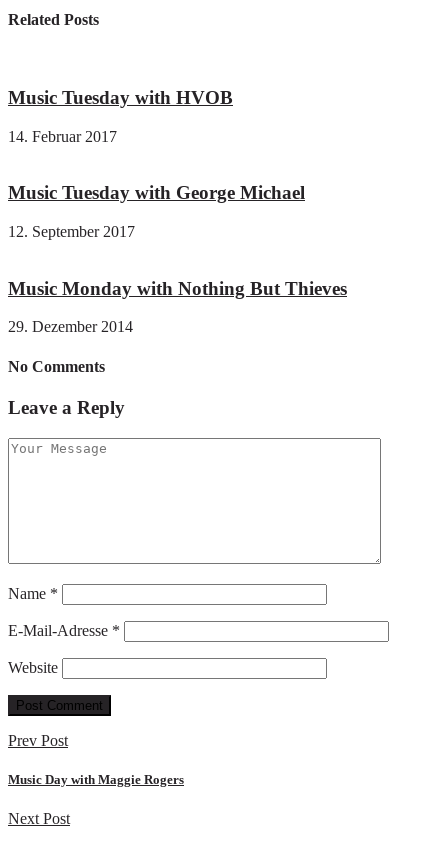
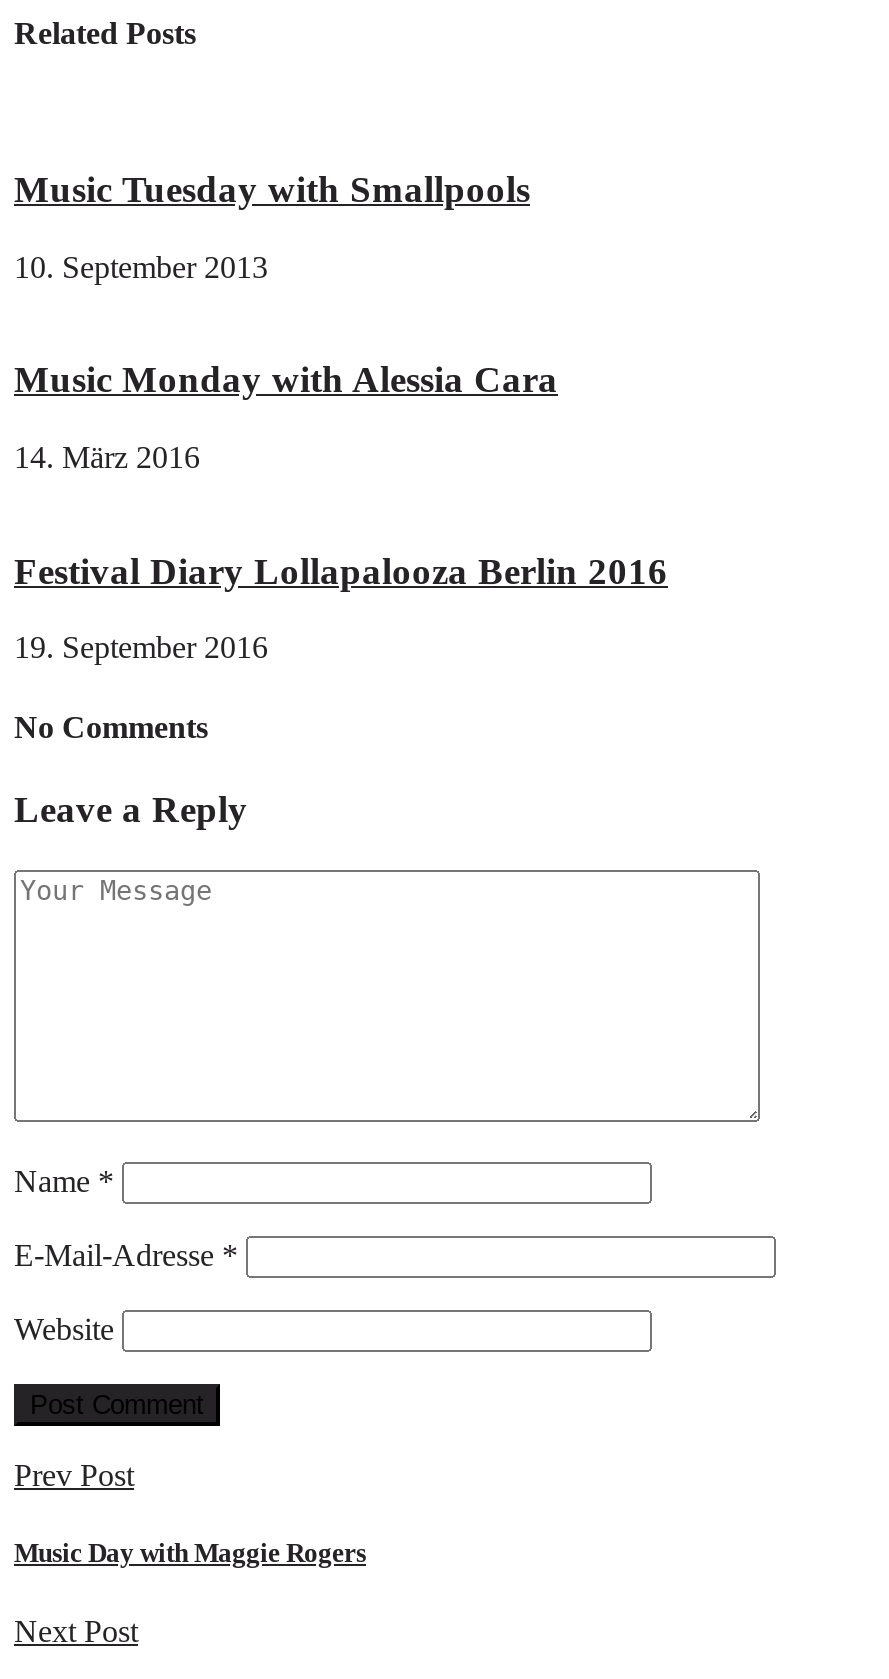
[8,87,233,108] Music Tuesday with HVOB -> [14,168,530,210] Music Tuesday with Smallpools
[8,128,117,145] 14. Februar 2017 -> [14,249,268,283] 10. September 2013
[8,182,305,203] Music Tuesday with George Michael -> [14,359,558,401] Music Monday with Alessia Cara
[8,223,135,240] 12. September 2017 -> [14,440,200,474] 14. März 2016
[8,278,347,299] Music Monday with Nothing But Thieves -> [14,550,668,592] Festival Diary Lollapalooza Berlin 2016
[8,318,133,335] 29. Dezember 2014 -> [14,631,268,665] 19. September 2016

